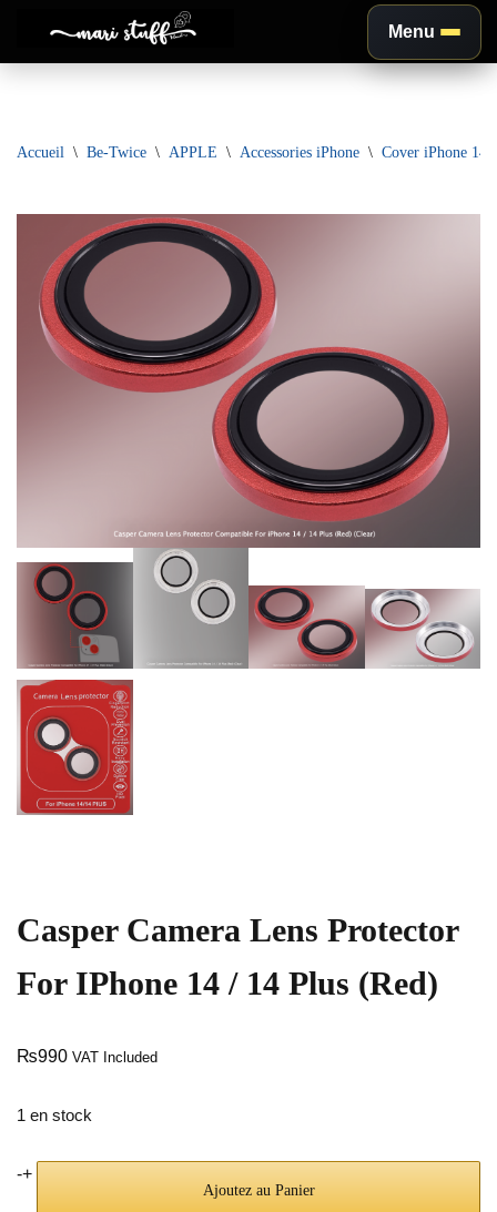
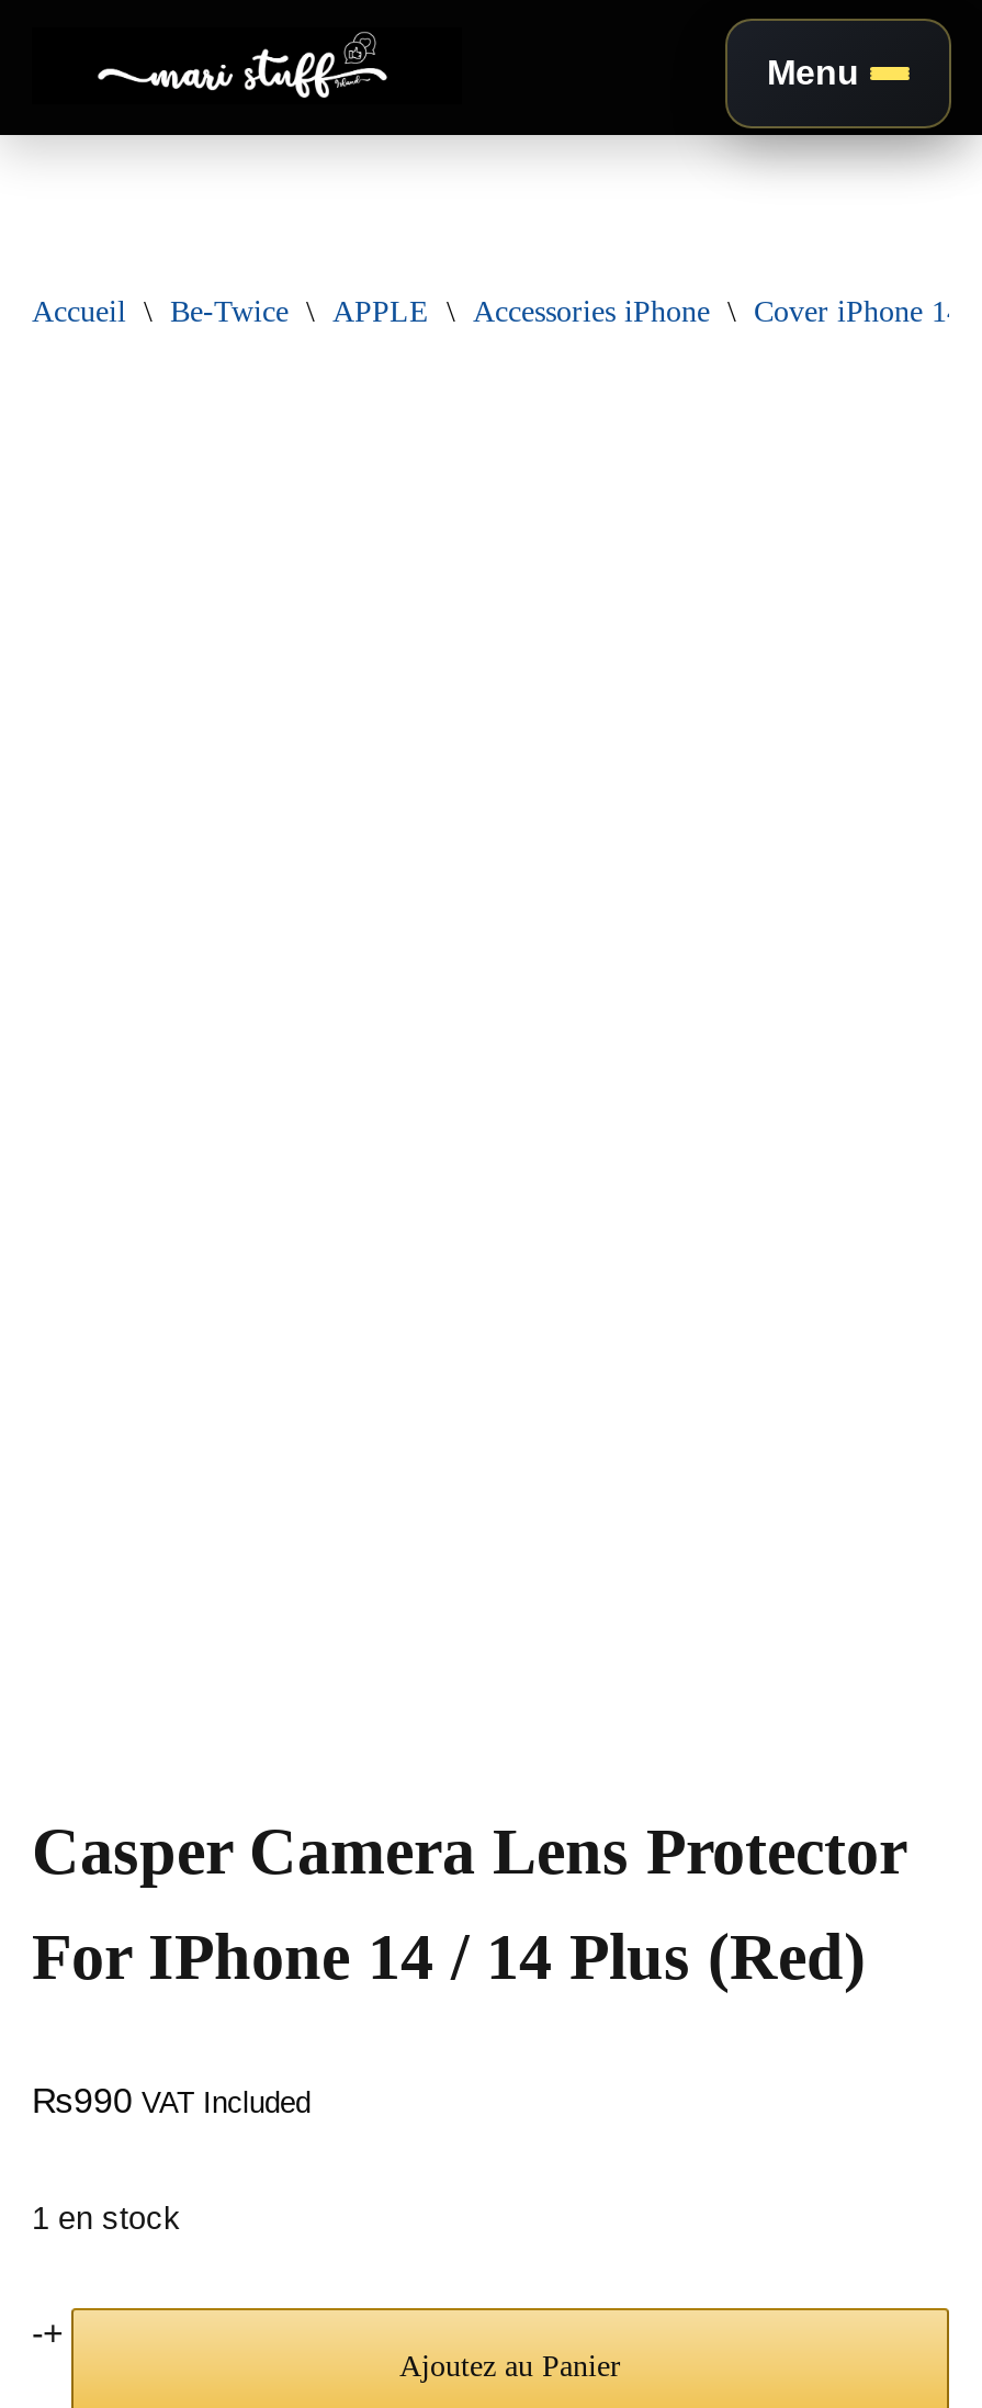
[16,213,481,670] [image] -> none
[17,679,134,816] [image] -> none

